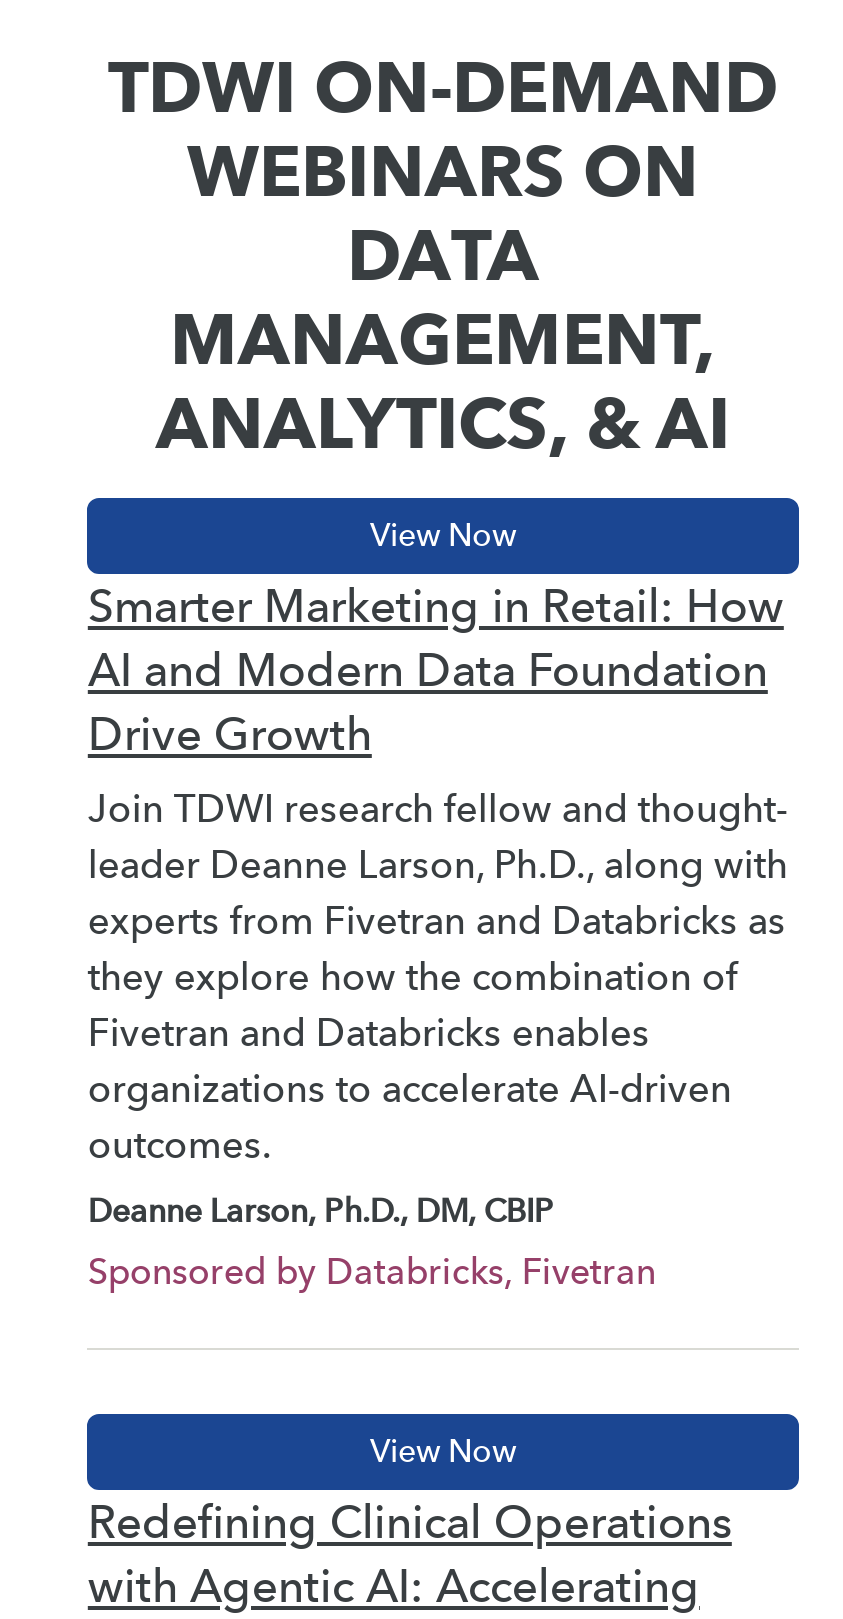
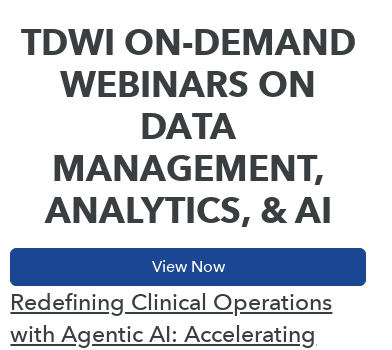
[88,577,788,1294] Smarter Marketing in Retail: How | AI and Modern Data Foundation | Drive Growth | Join TDWI research fellow and thought- | leader Deanne Larson, Ph.D., along with | experts from Fivetran and Databricks as | they explore how the combination of | Fivetran and Databricks enables | organizations to accelerate AI-driven | outcomes. | Deanne Larson, Ph.D., DM, CBIP | Sponsored by Databricks, Fivetran -> none

